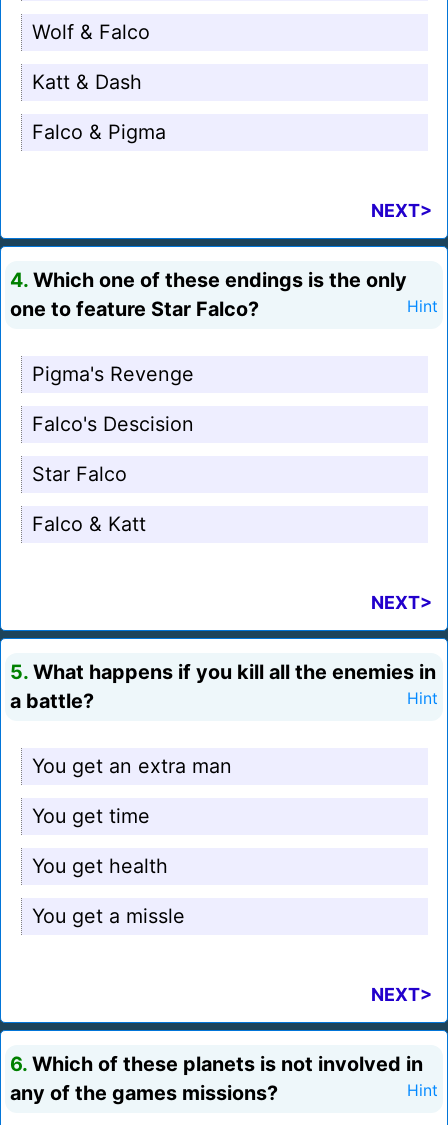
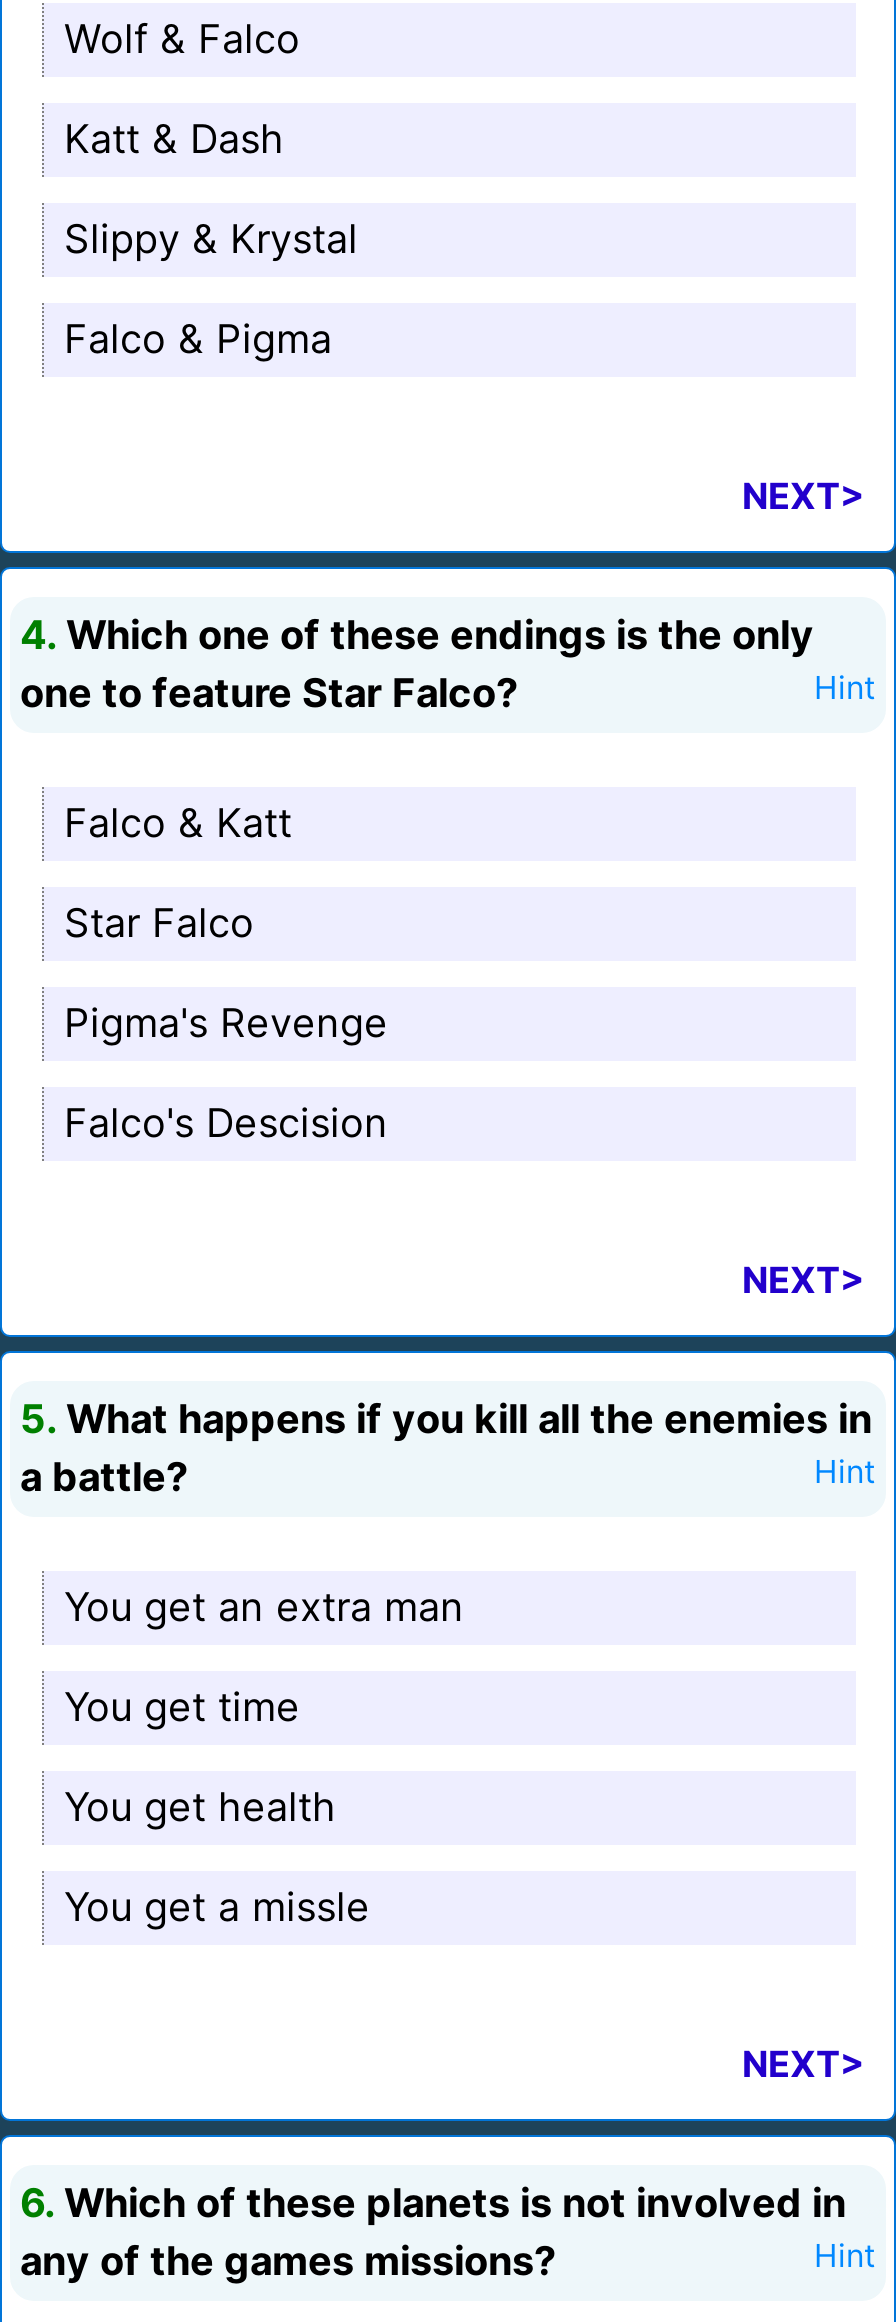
none -> [64,215,358,263] Slippy & Krystal
moved [32,362,194,436] -> [64,999,388,1147]: Pigma's Revenge | Falco's Descision
moved [32,462,146,536] -> [64,799,292,947]: Star Falco | Falco & Katt

